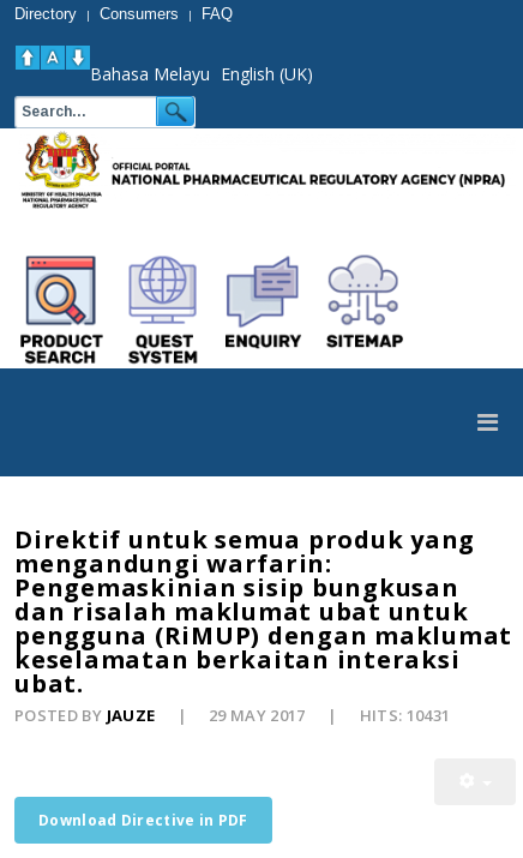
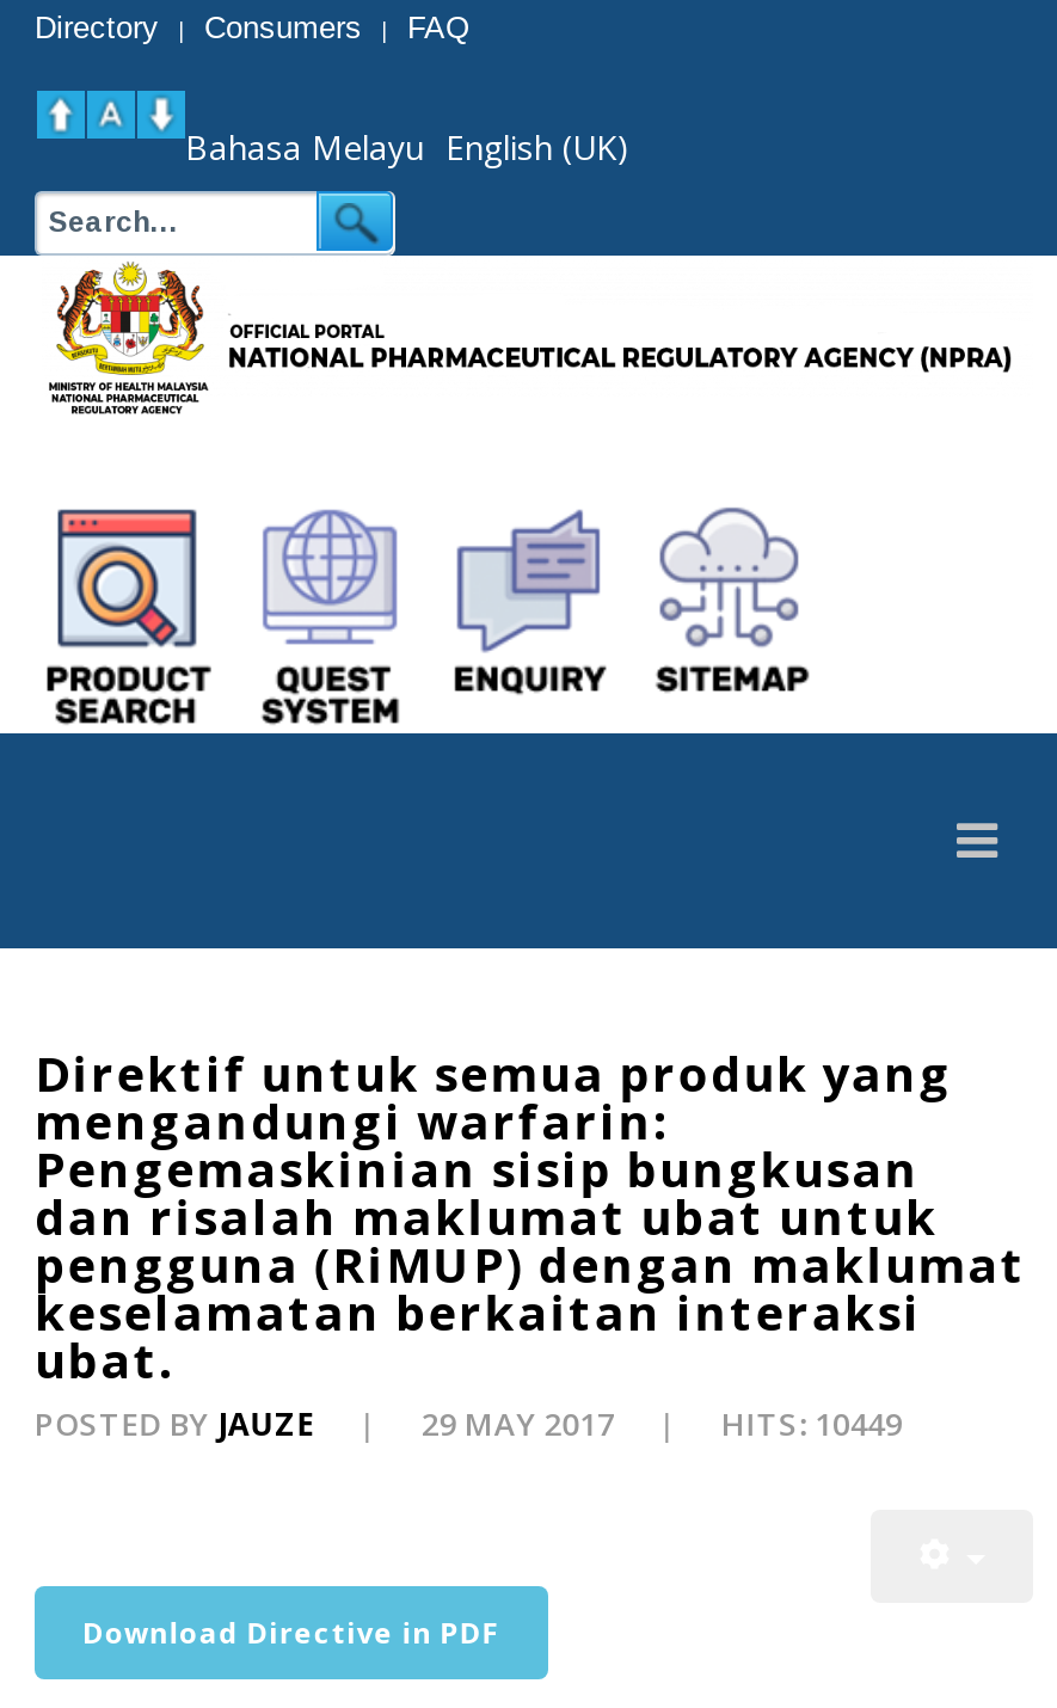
[359,705,450,726] HITS: 10431 -> [721,1403,903,1446] HITS: 10449

